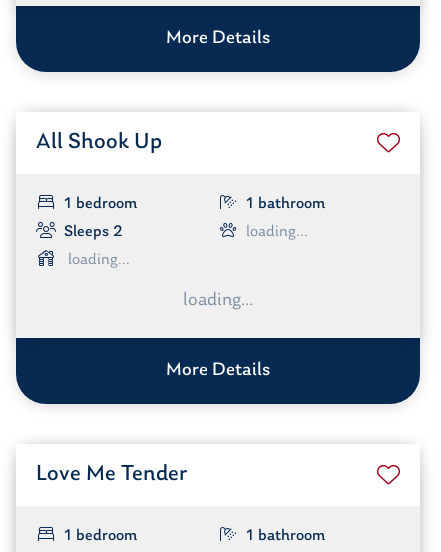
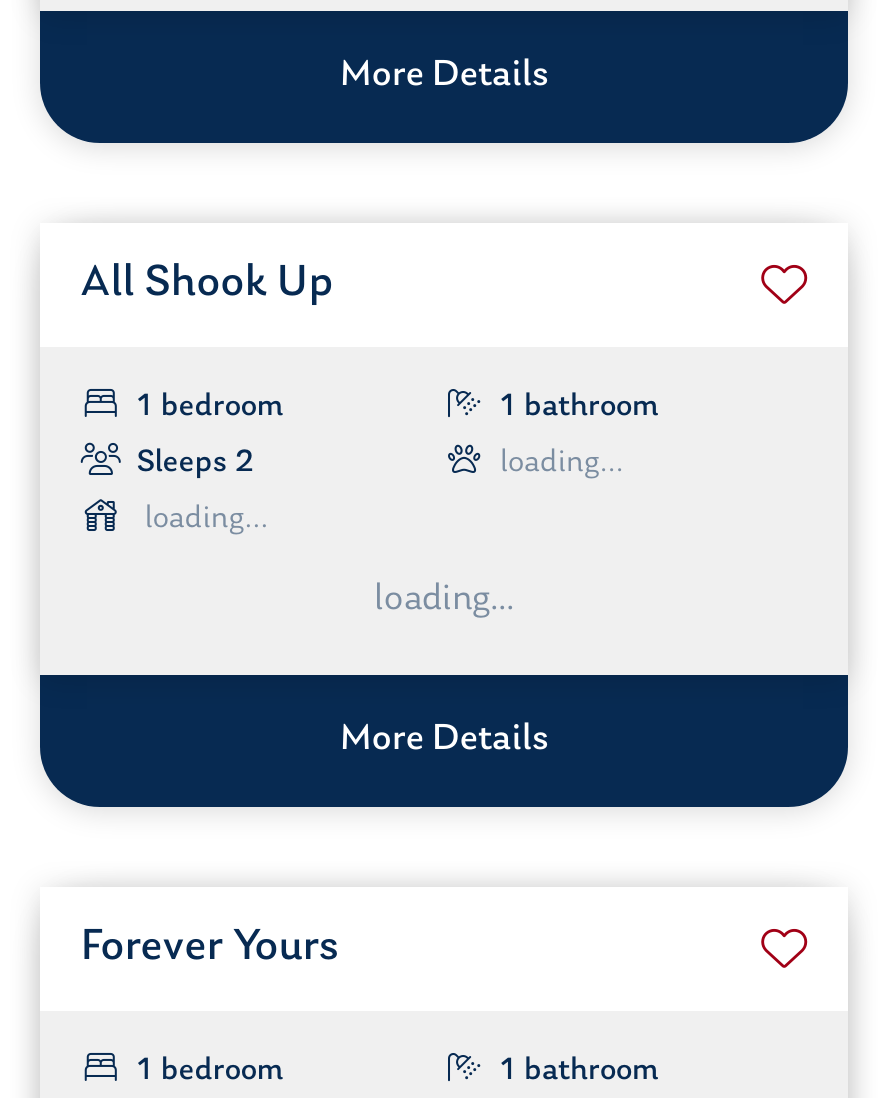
[36,463,187,486] Love Me Tender -> [81,925,339,971] Forever Yours

